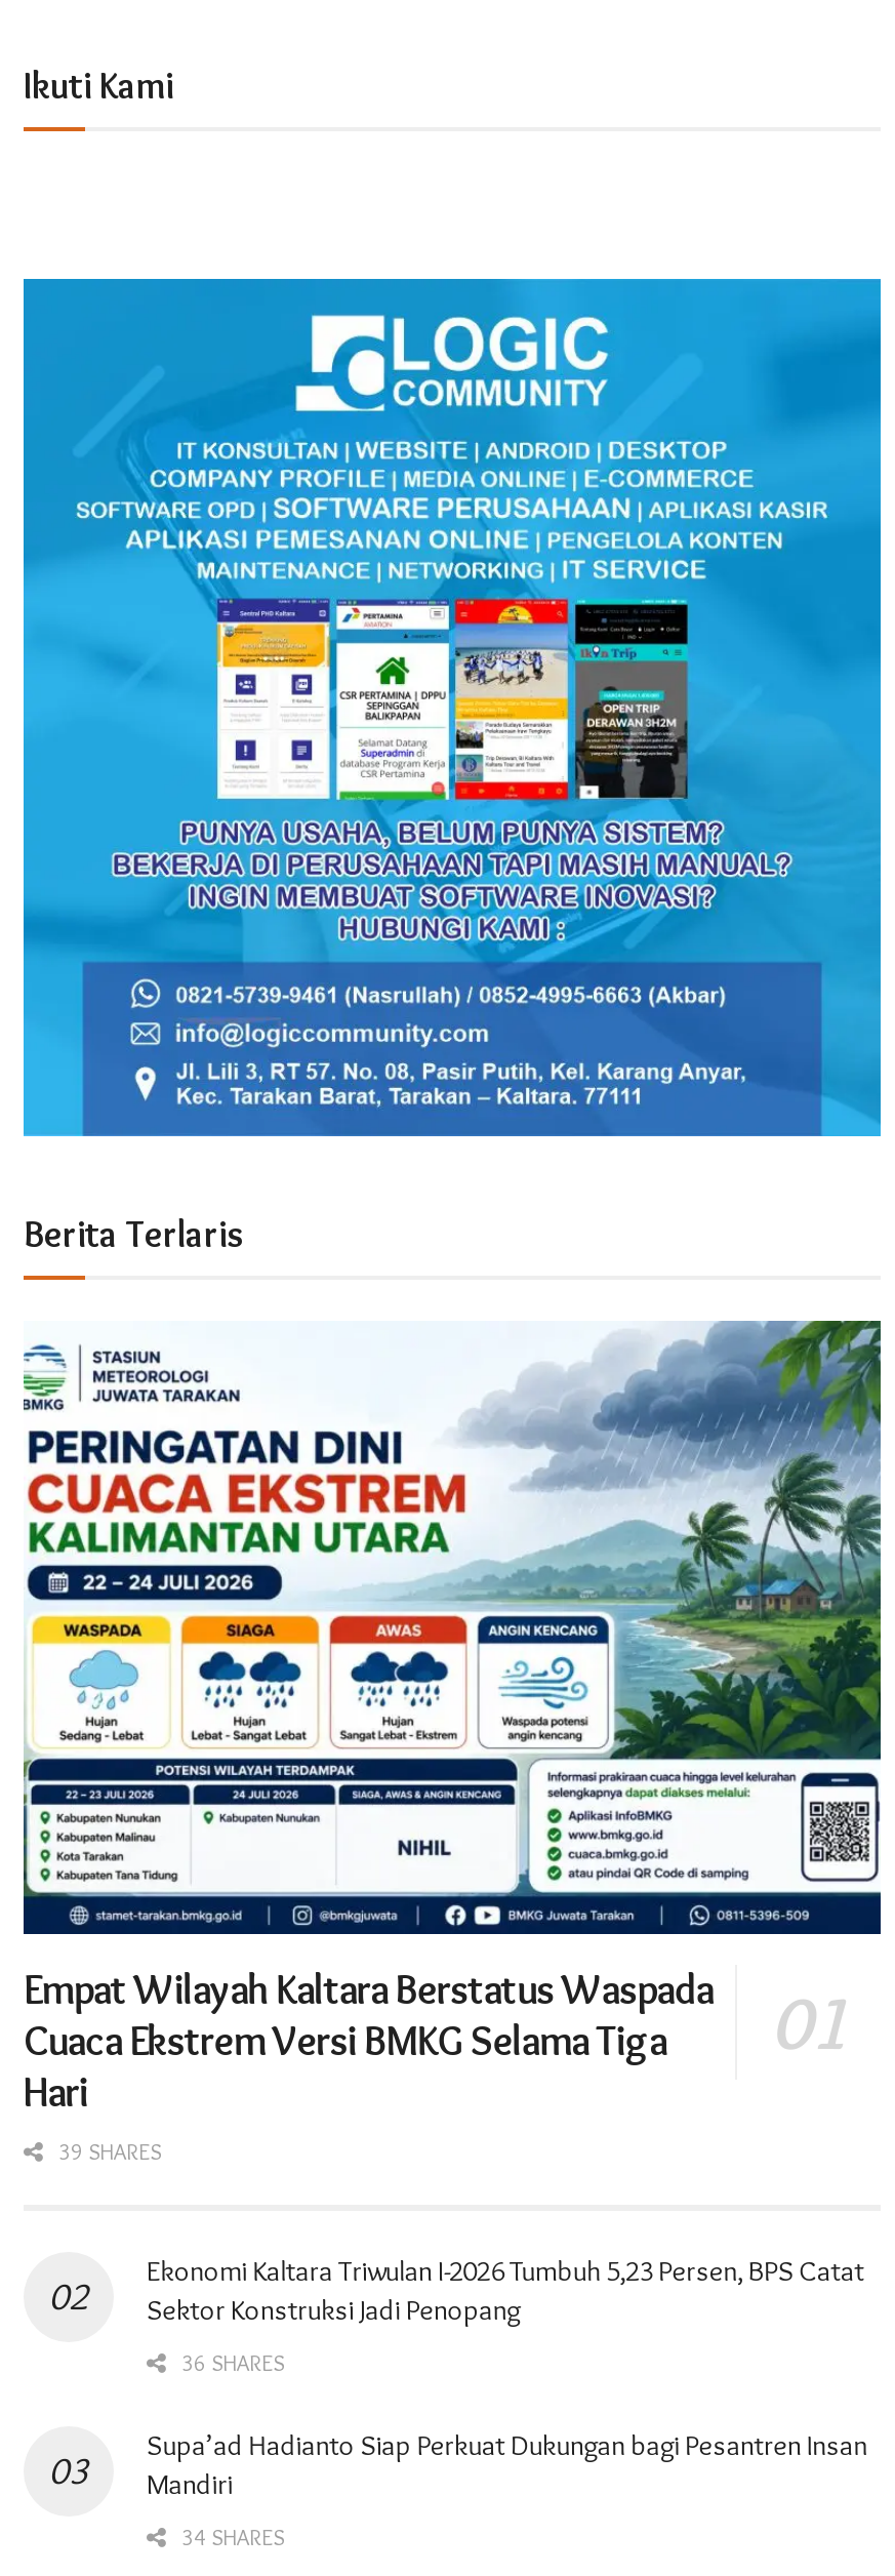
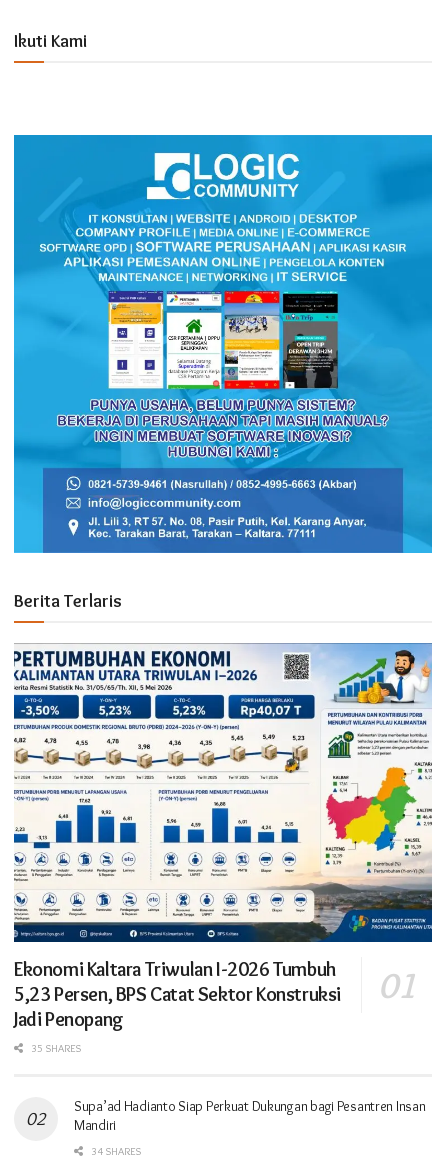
[22,1319,883,2376] [image] | Empat Wilayah Kaltara Berstatus Waspada | Cuaca Ekstrem Versi BMKG Selama Tiga | Hari | 39 SHARES | Ekonomi Kaltara Triwulan I-2026 Tumbuh 5,23 Persen, BPS Catat | Sektor Konstruksi Jadi Penopang | 36 SHARES -> [13,642,433,1055] [image] | Ekonomi Kaltara Triwulan I-2026 Tumbuh | 5,23 Persen, BPS Catat Sektor Konstruksi | Jadi Penopang | 35 SHARES

